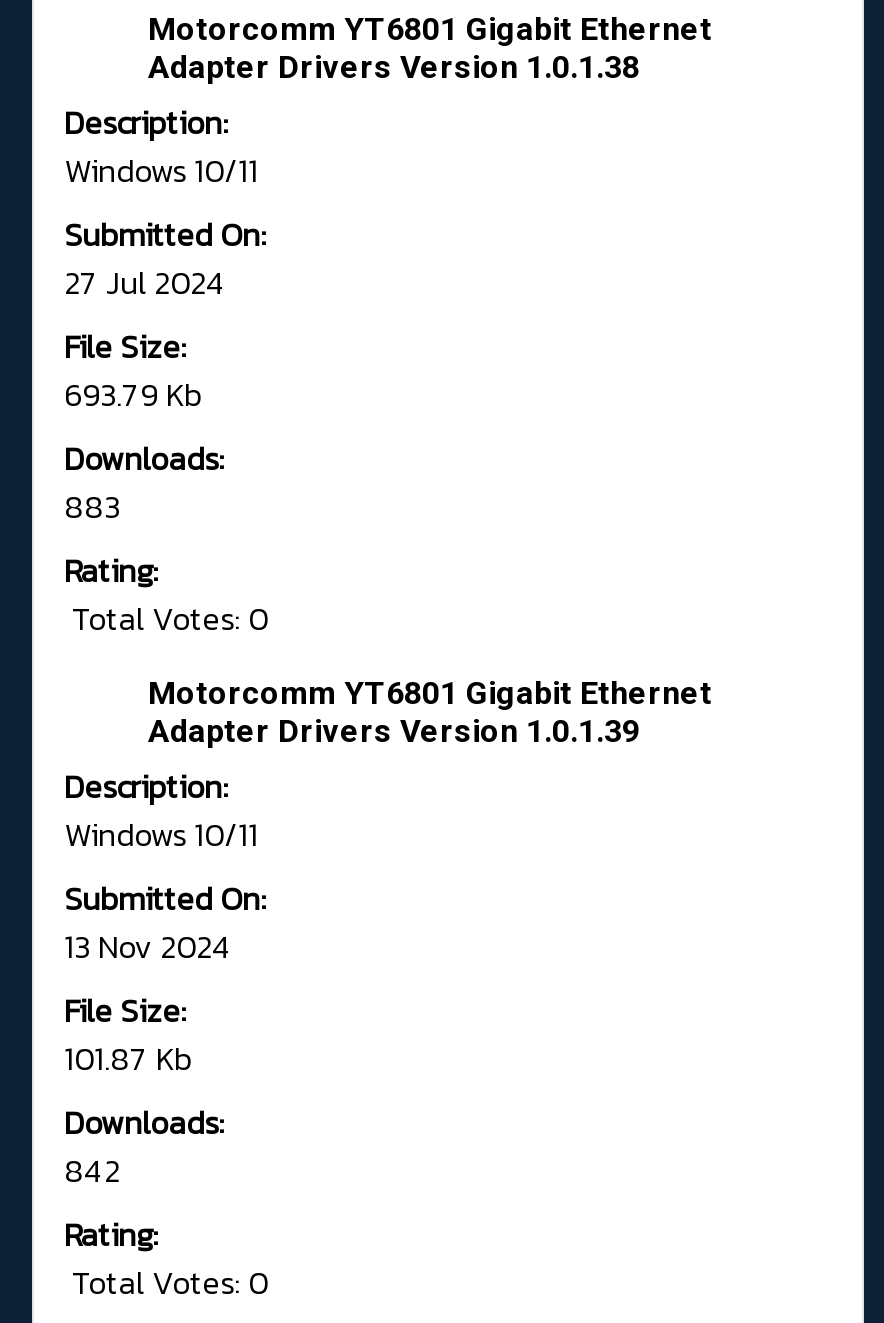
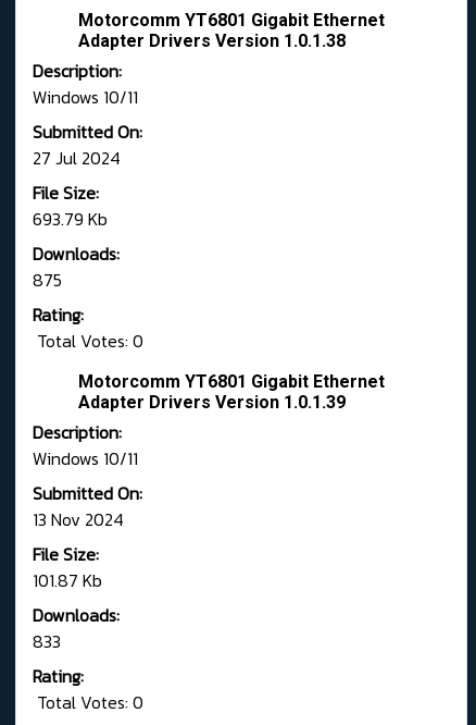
[64,483,120,531] 883 -> [33,267,62,293] 875
[64,1147,120,1195] 842 -> [33,629,61,655] 833

